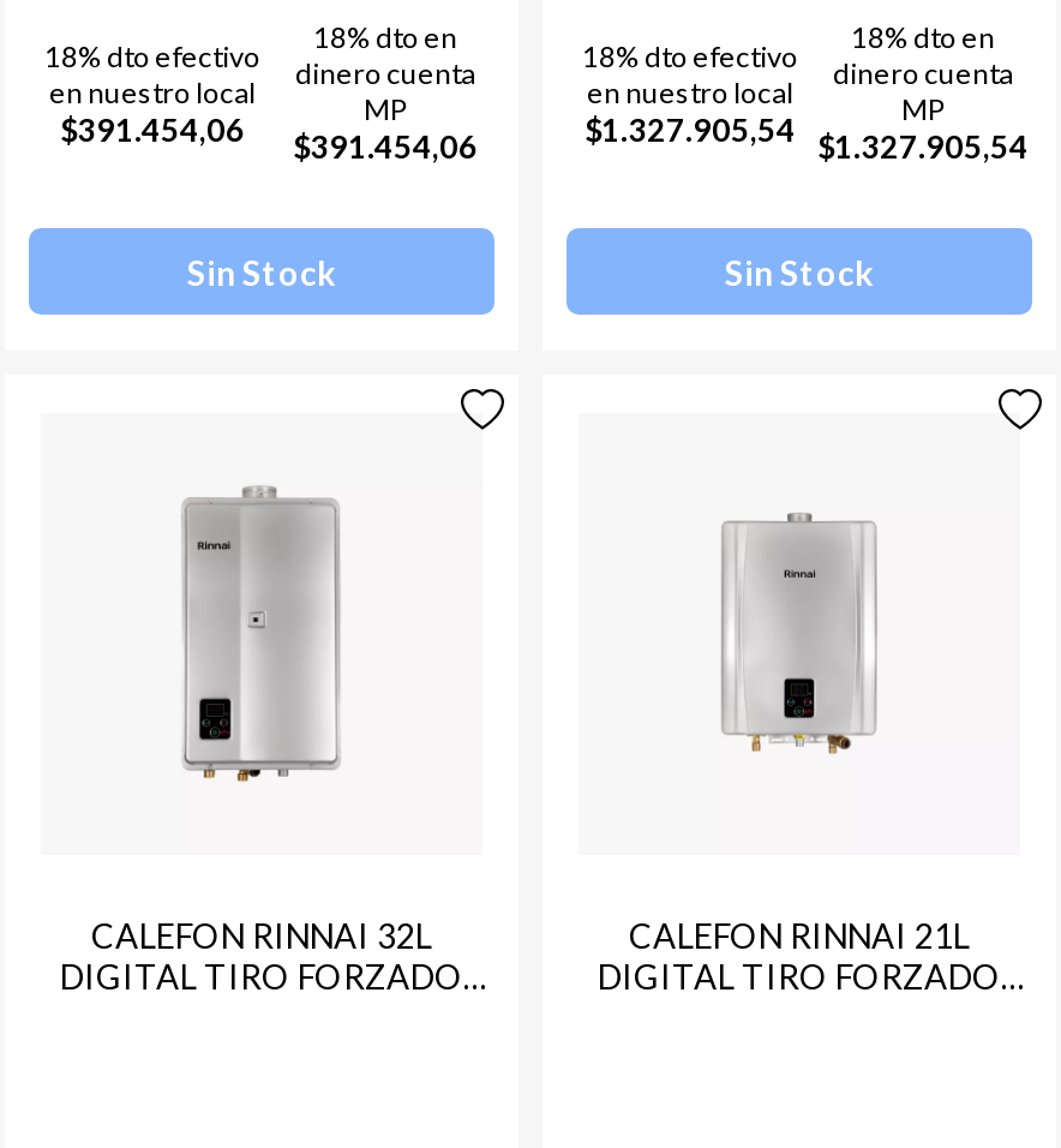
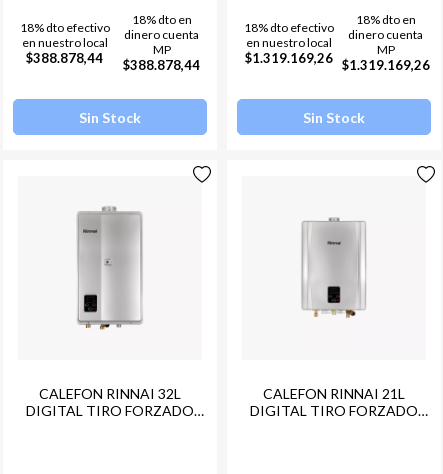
[60,109,245,148] $391.454,06 -> [26,49,103,65] $388.878,44
[585,109,796,148] $1.327.905,54 -> [244,49,332,65] $1.319.169,26
[293,127,478,166] $391.454,06 -> [123,57,200,73] $388.878,44
[817,127,1029,166] $1.327.905,54 -> [341,57,429,73] $1.319.169,26

